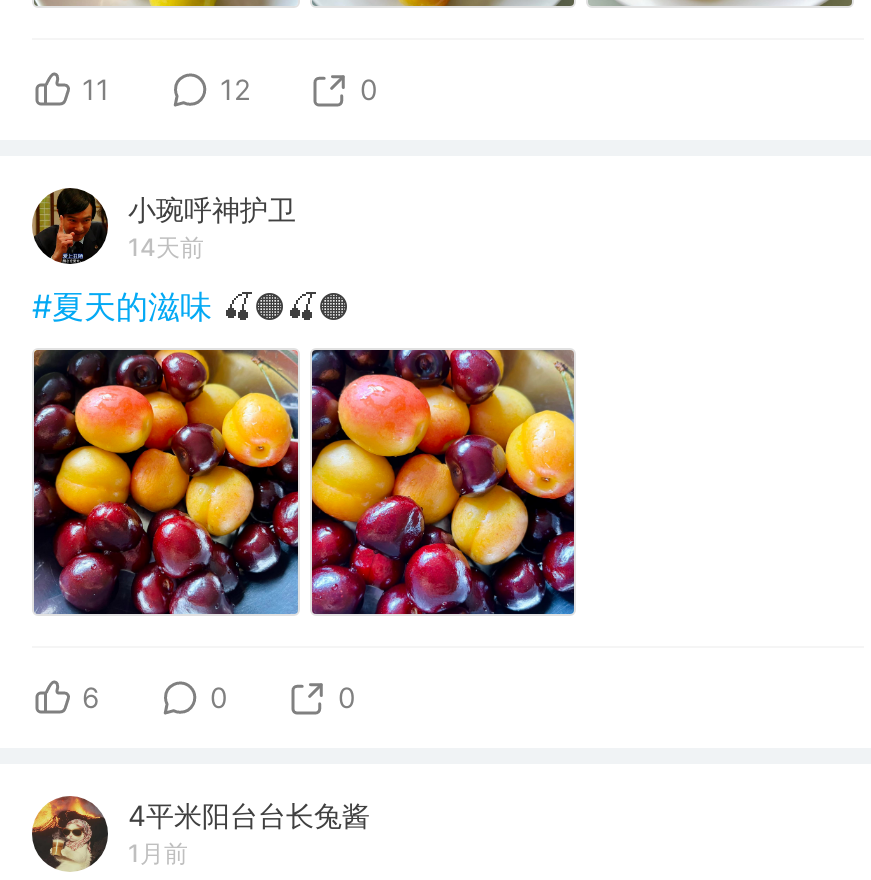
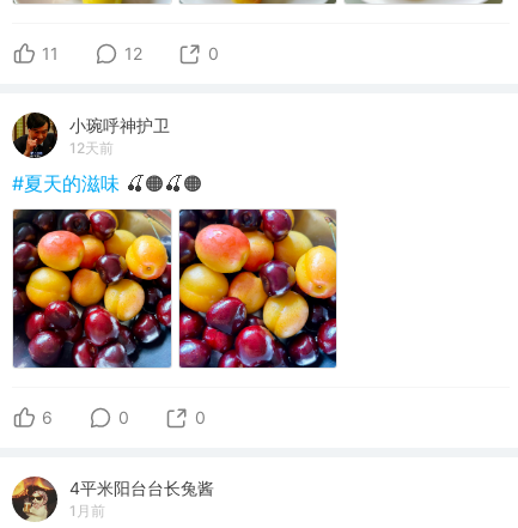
[128,231,204,261] 14天前 -> [69,139,114,156] 12天前

